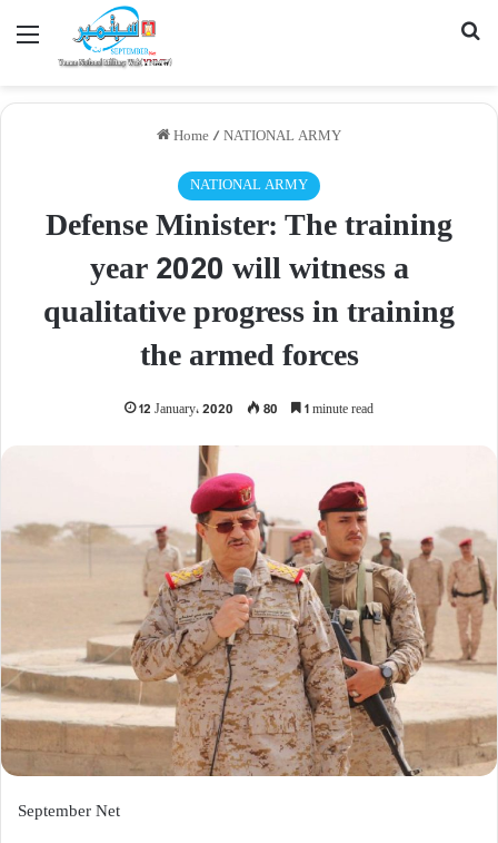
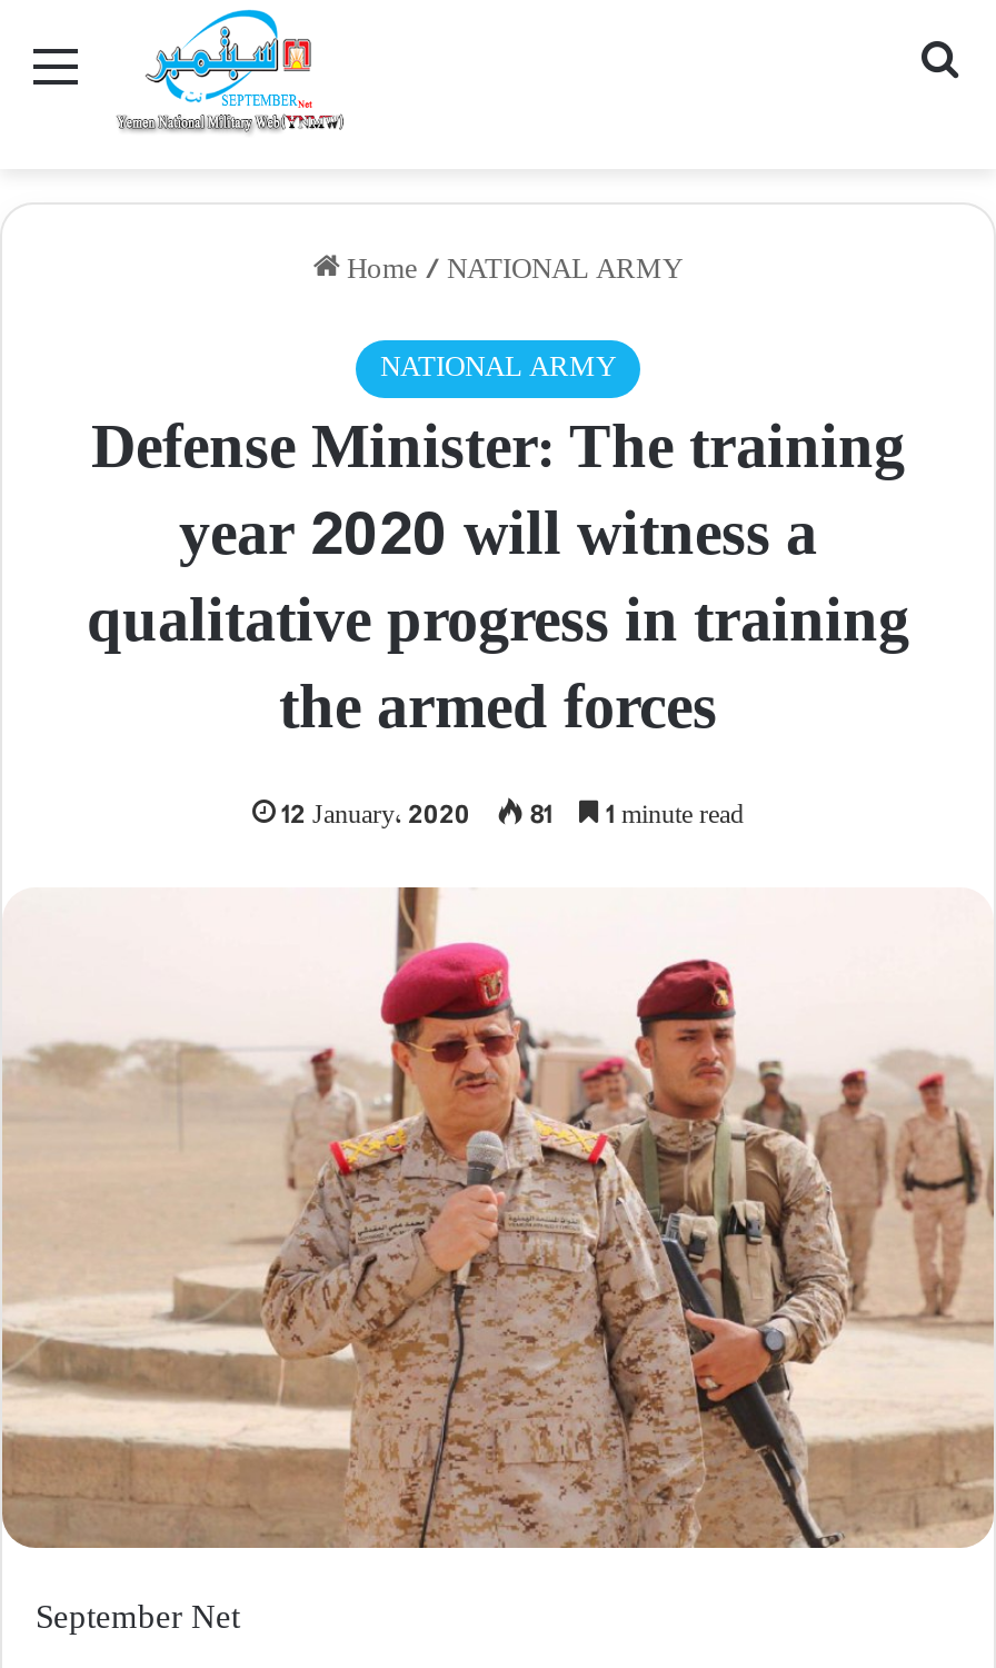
[139,399,373,421] 12 January، 2020 80 1 minute read -> [281,794,744,838] 12 January، 2020 81 1 minute read

